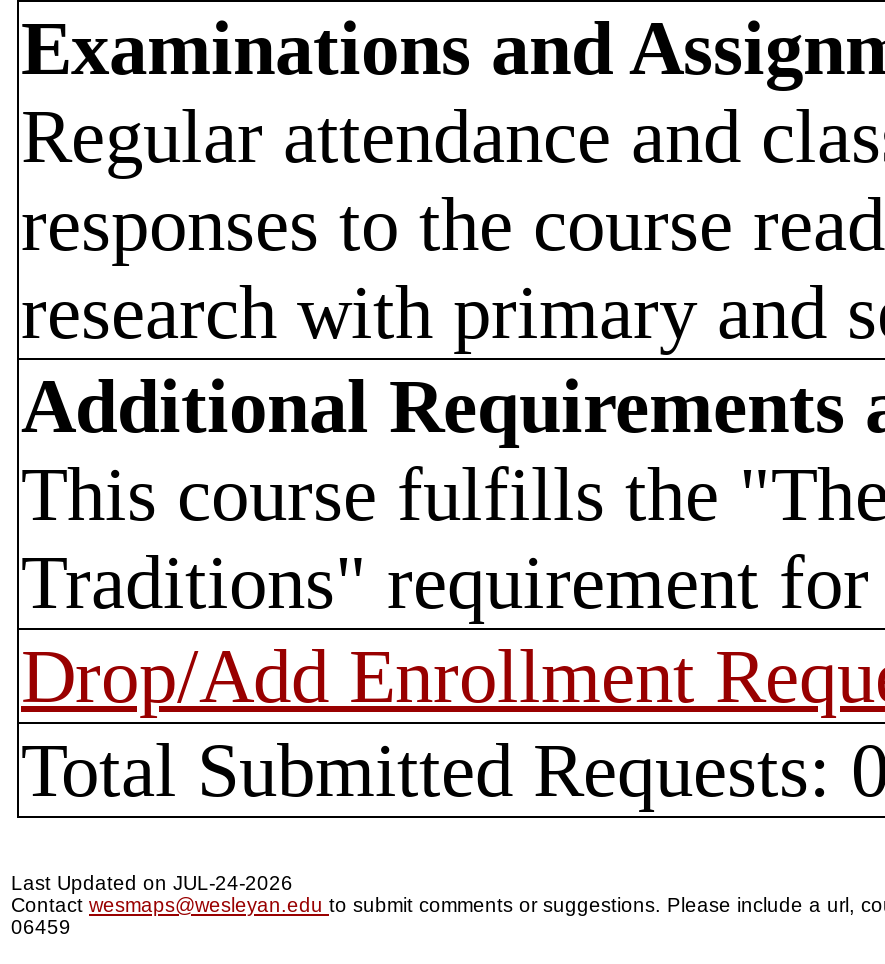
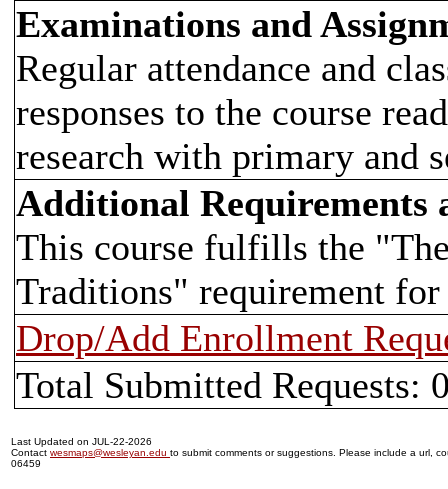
[11,872,293,894] Last Updated on JUL-24-2026 -> [11,436,152,447] Last Updated on JUL-22-2026

